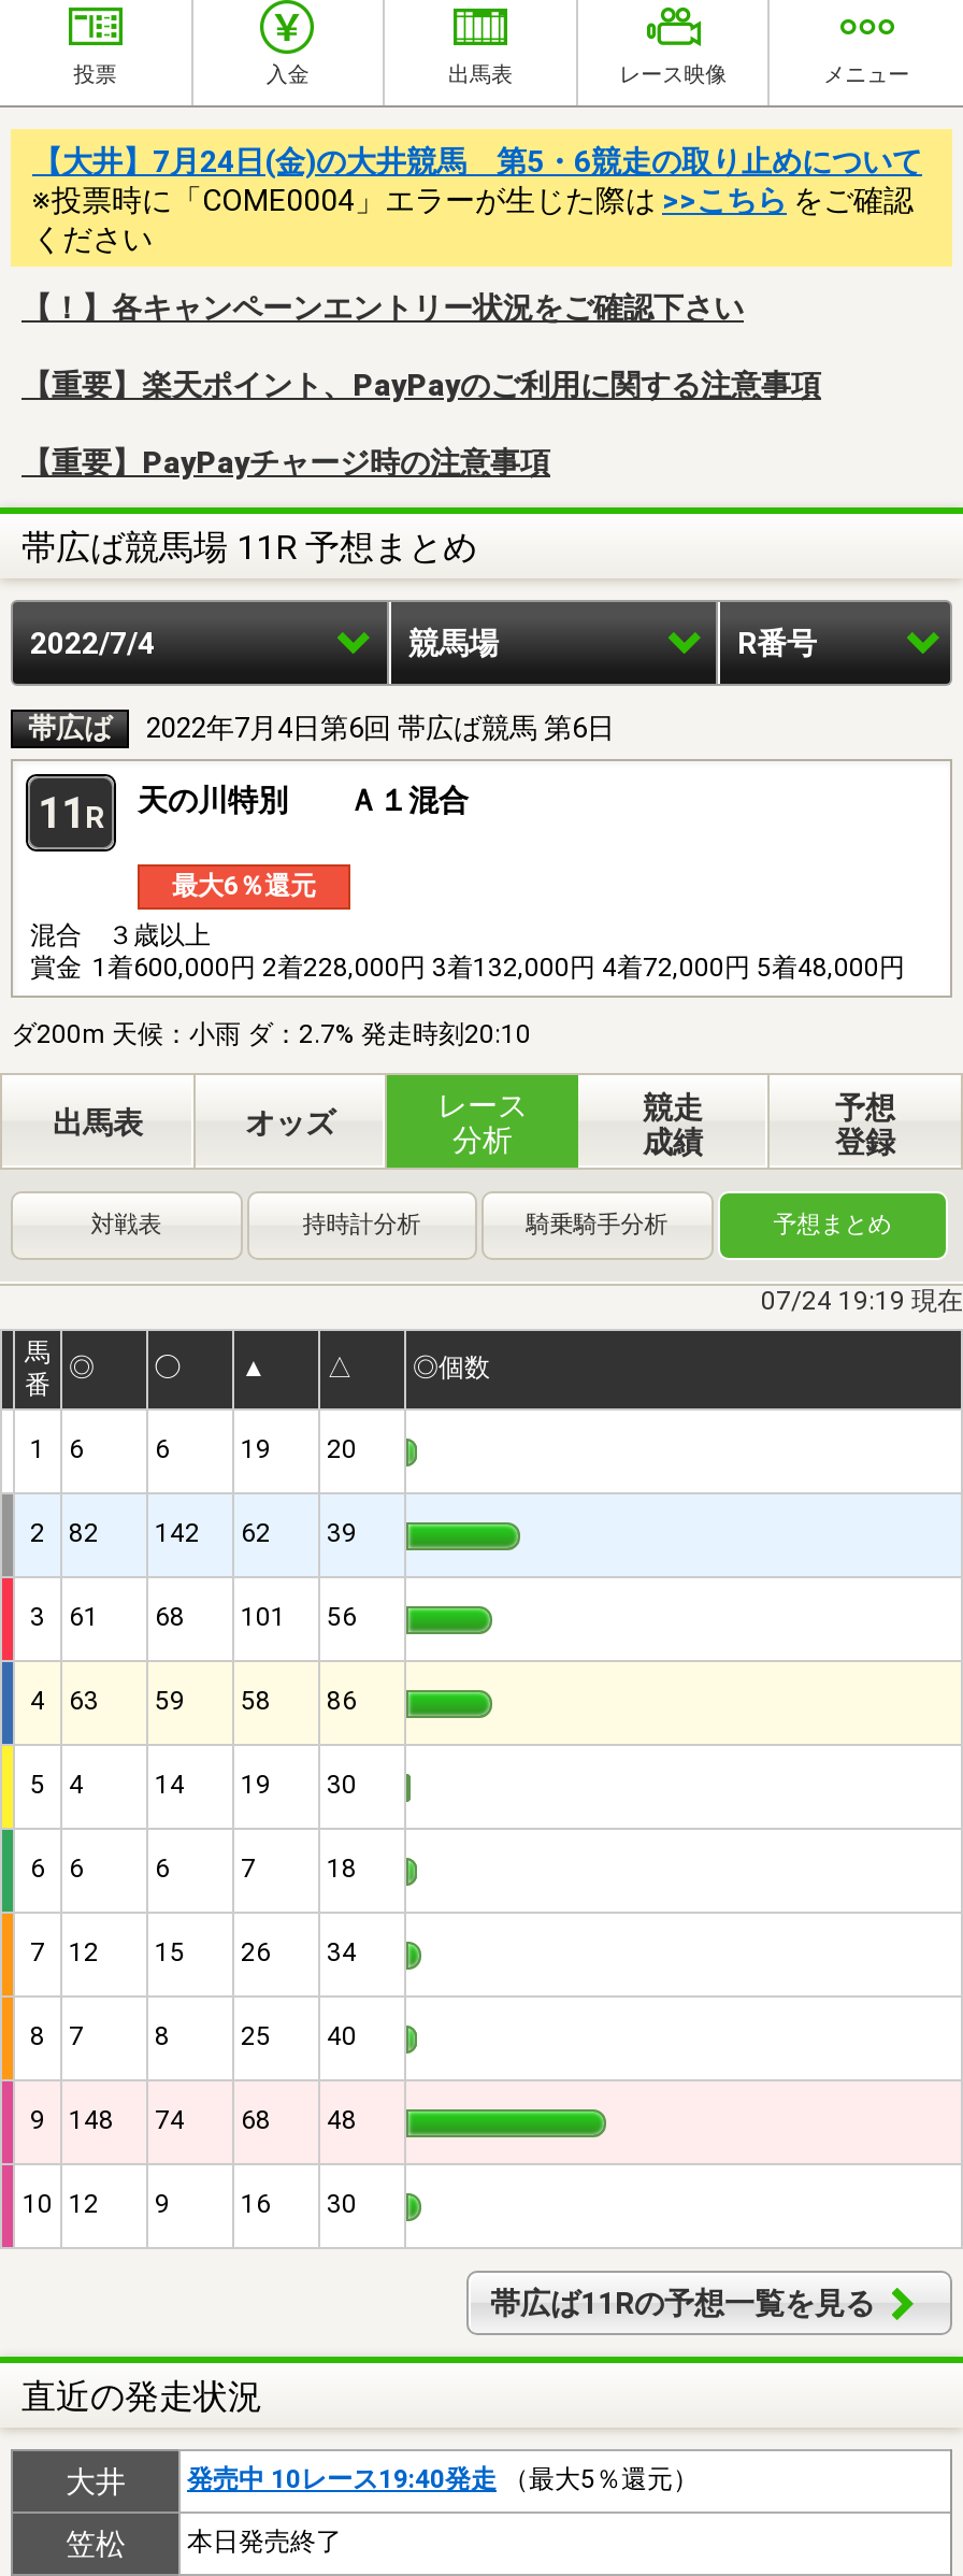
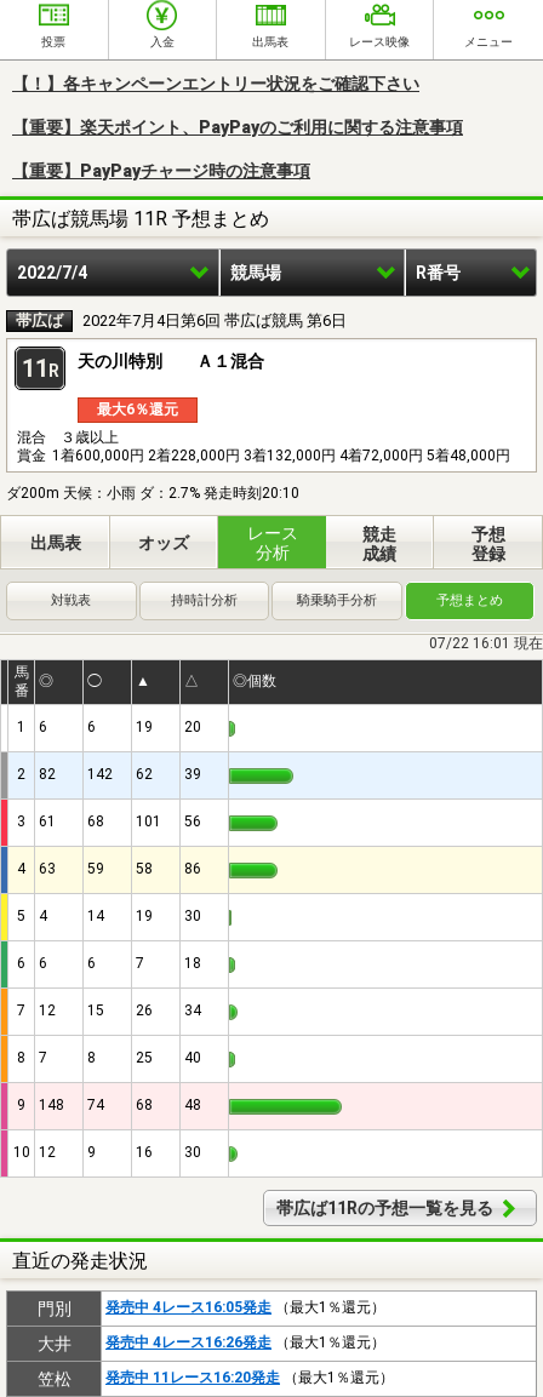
[32,144,922,255] 【大井】7月24日(金)の大井競馬 第5・6競走の取り止めについて | ※投票時に「COME0004」エラーが生じた際は>>こちらをご確認 | ください -> none
moved [11,290,905,1238] -> [6,74,510,608]: 【！】各キャンペーンエントリー状況をご確認下さい | 【重要】楽天ポイント、PayPayのご利用に関する注意事項 | 【重要】PayPayチャージ時の注意事項 | ... | 騎乗騎手分析 | 予想まとめ
[761,1285,963,1316] 07/24 19:19 現在 -> [429,635,543,652] 07/22 16:01 現在
moved [21,1337,875,2416] -> [12,664,493,1272]: 馬 | 番 | 1 | ... | 帯広ば11Rの予想一覧を見る | 直近の発走状況
none -> [37,1299,385,1318] 門別 | 発売中 4レース16:05発走（最大1％還元）
[187,2464,699,2494] 発売中 10レース19:40発走（最大5％還元） -> [105,1334,385,1351] 発売中 4レース16:26発走（最大1％還元）
[187,2526,342,2556] 本日発売終了 -> [105,1369,394,1386] 発売中 11レース16:20発走（最大1％還元）

